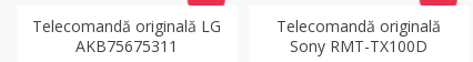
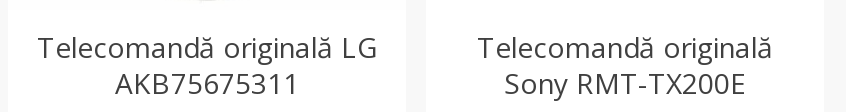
[290,36,428,57] Sony RMT-TX100D -> [504,64,746,102] Sony RMT-TX200E

